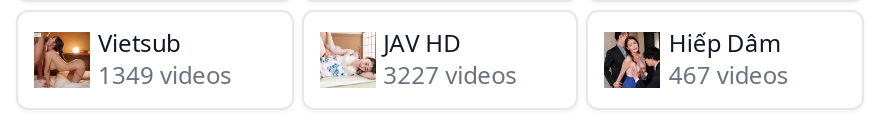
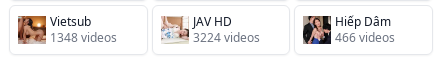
[98,58,232,92] 1349 videos -> [50,29,117,46] 1348 videos
[383,58,517,92] 3227 videos -> [193,29,260,46] 3224 videos
[669,58,789,92] 467 videos -> [335,29,395,46] 466 videos

